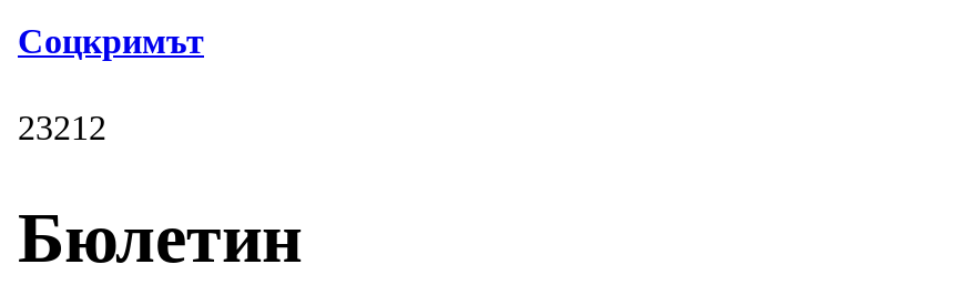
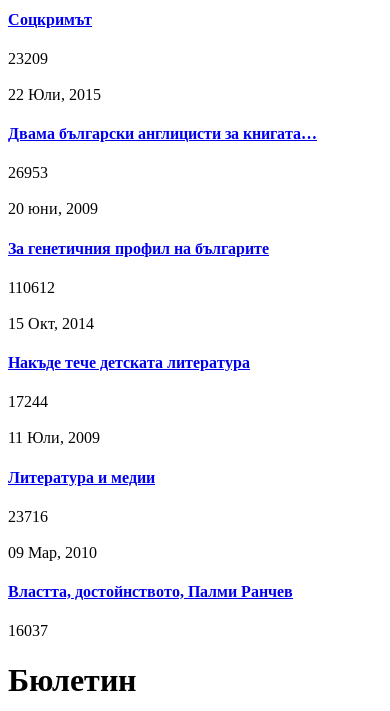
[18,109,106,147] 23212 -> [8,50,317,639] 23209 | 22 Юли, 2015 | Двама български англицисти за книгата… | 26953 | 20 юни, 2009 | За генетичния профил на българите | 110612 | 15 Окт, 2014 | Накъде тече детската литература | 17244 | 11 Юли, 2009 | Литература и медии | 23716 | 09 Мар, 2010 | Властта, достойнството, Палми Ранчев | 16037

